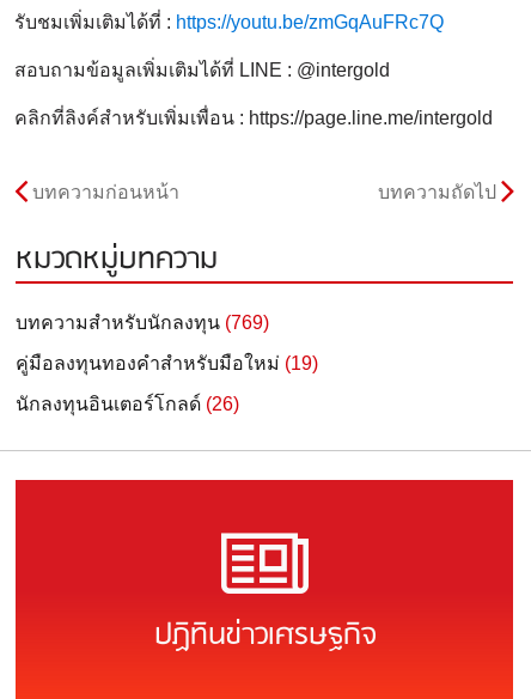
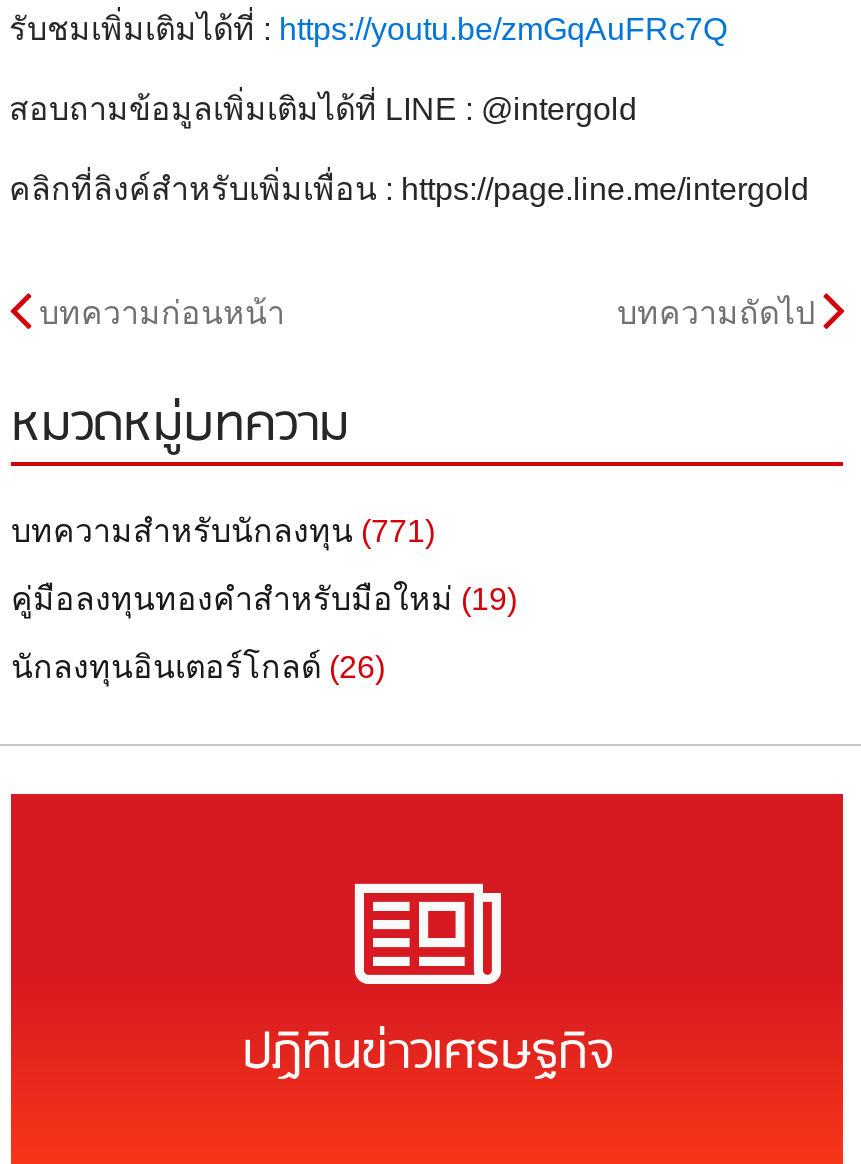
[16,312,269,333] บทความสำหรับนักลงทุน (769) -> [11,514,435,548] บทความสำหรับนักลงทุน (771)

